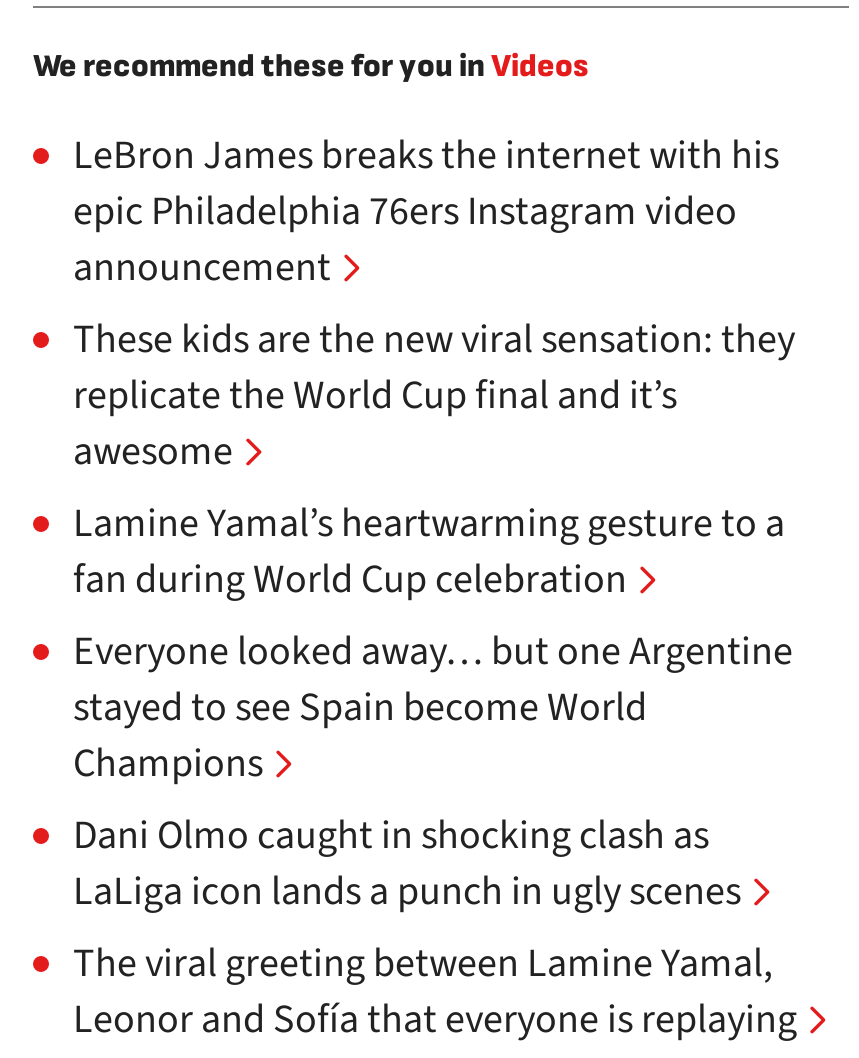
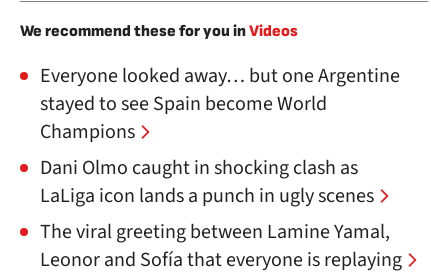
[73,128,795,608] LeBron James breaks the internet with his | epic Philadelphia 76ers Instagram video | announcement | These kids are the new viral sensation: they | replicate the World Cup final and it’s | awesome | Lamine Yamal’s heartwarming gesture to a | fan during World Cup celebration -> none

